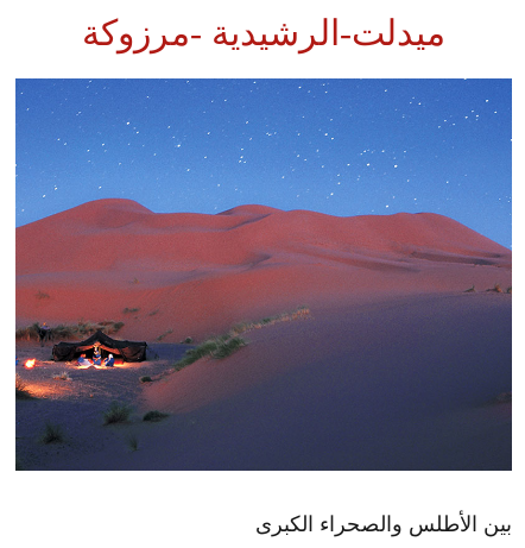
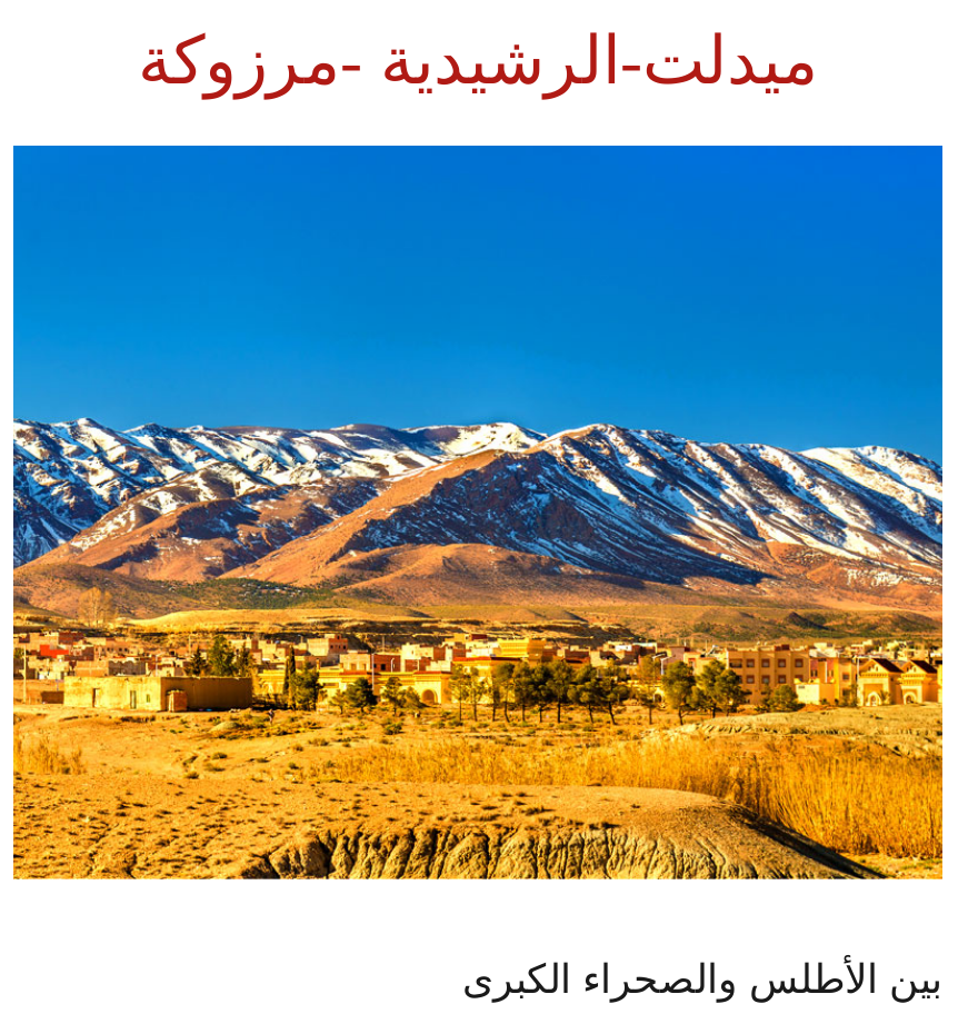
[14,77,513,472] [image] -> [11,146,945,882] [image]

